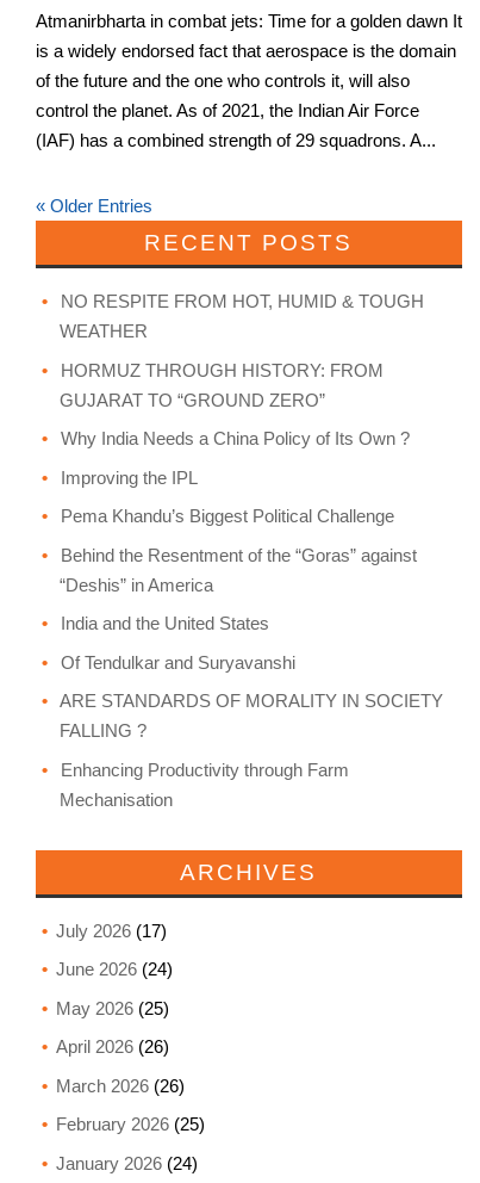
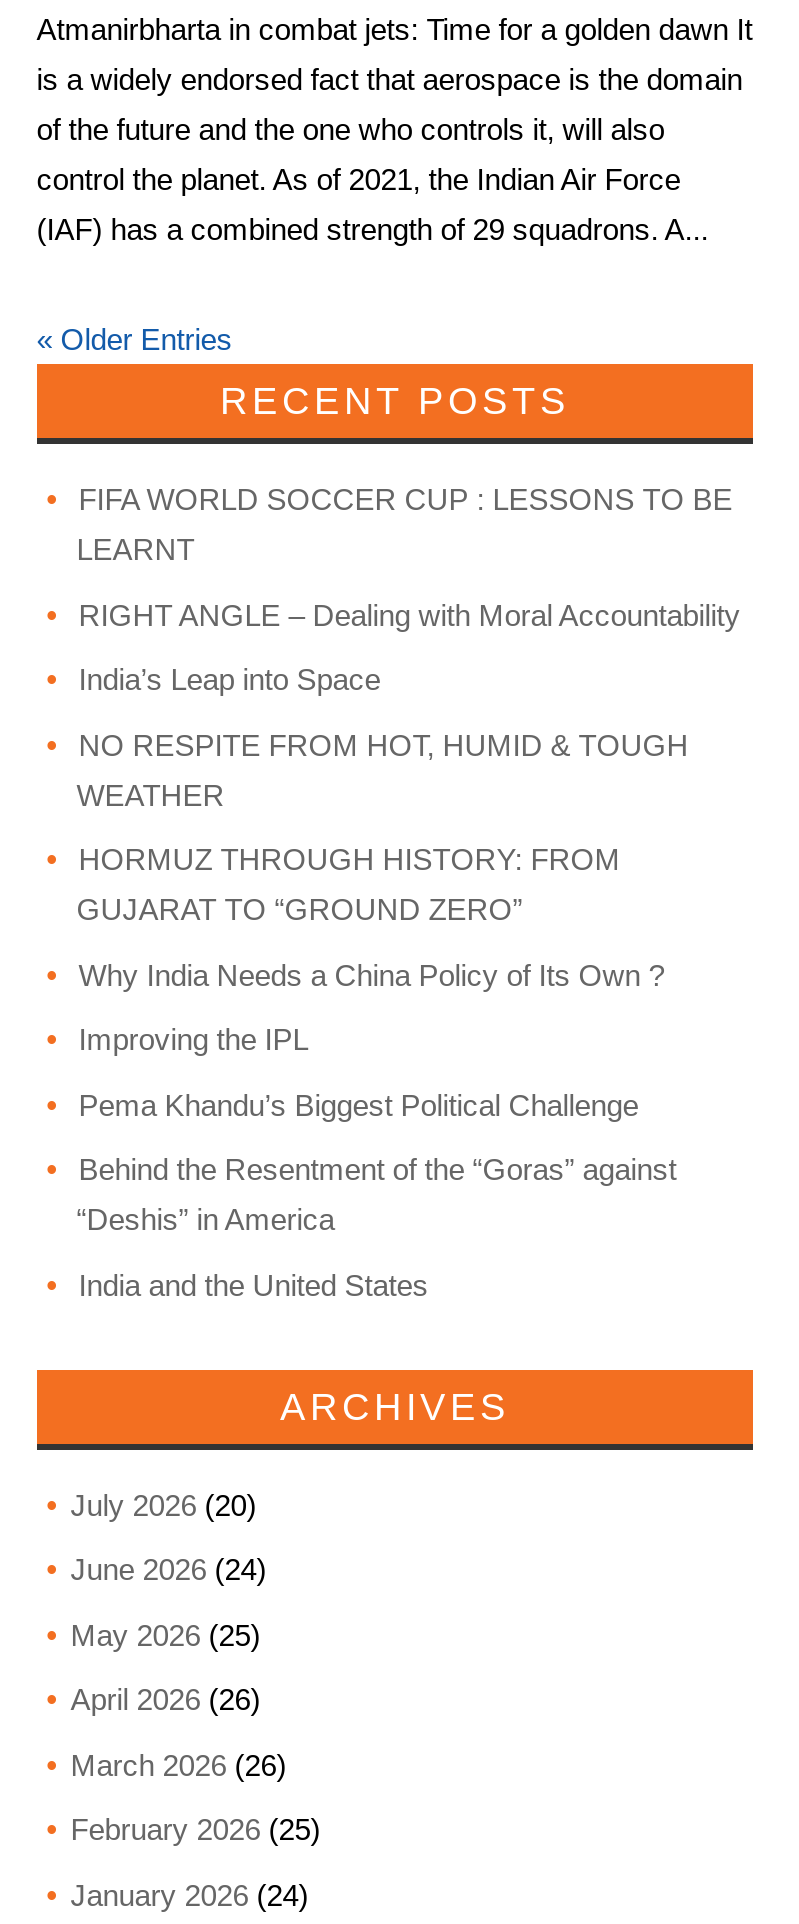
none -> [77,483,741,697] FIFA WORLD SOCCER CUP : LESSONS TO BE | LEARNT | RIGHT ANGLE – Dealing with Moral Accountability | India’s Leap into Space
moved [59,291,424,634] -> [77,728,689,1302]: NO RESPITE FROM HOT, HUMID & TOUGH | WEATHER | HORMUZ THROUGH HISTORY: FROM | ... | “Deshis” in America | India and the United States
[59,652,443,809] Of Tendulkar and Suryavanshi | ARE STANDARDS OF MORALITY IN SOCIETY | FALLING ? | Enhancing Productivity through Farm | Mechanisation -> none
[56,920,167,941] July 2026 (17) -> [71,1488,257,1522] July 2026 (20)

